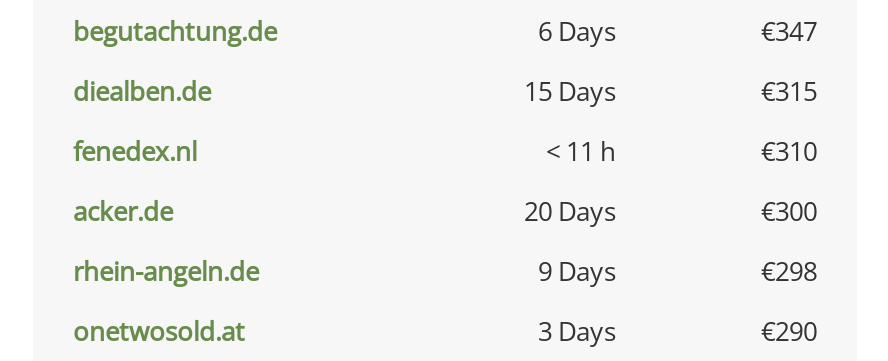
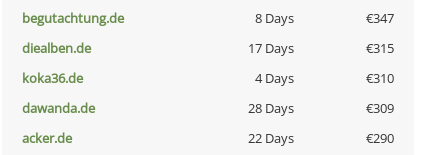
[538,13,616,49] 6 Days -> [254,9,293,27] 8 Days
[524,73,616,109] 15 Days -> [247,39,293,57] 17 Days
[73,133,616,169] fenedex.nl | < 11 h -> [22,69,293,87] koka36.de | 4 Days
none -> [22,99,394,117] dawanda.de | 28 Days | €309
[73,193,817,349] 20 Days | €300 | rhein-angeln.de | 9 Days | €298 | onetwosold.at | 3 Days -> [247,129,293,147] 22 Days
moved [73,193,173,229] -> [22,129,72,147]: acker.de

